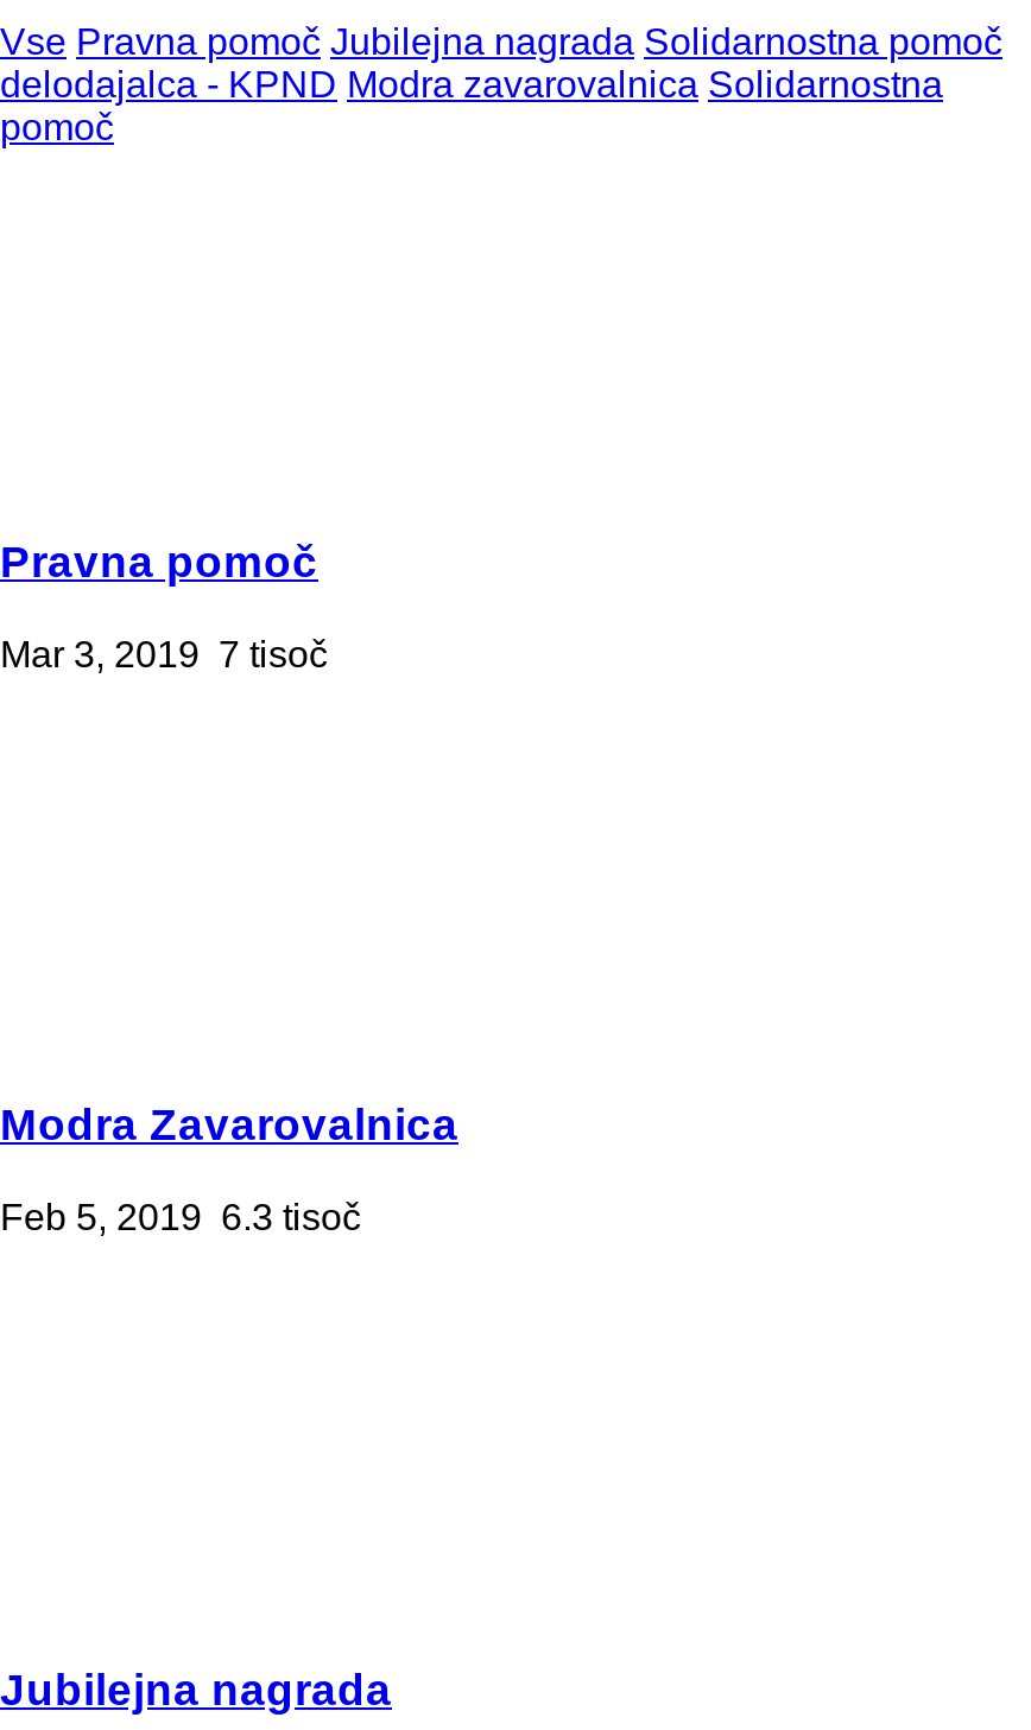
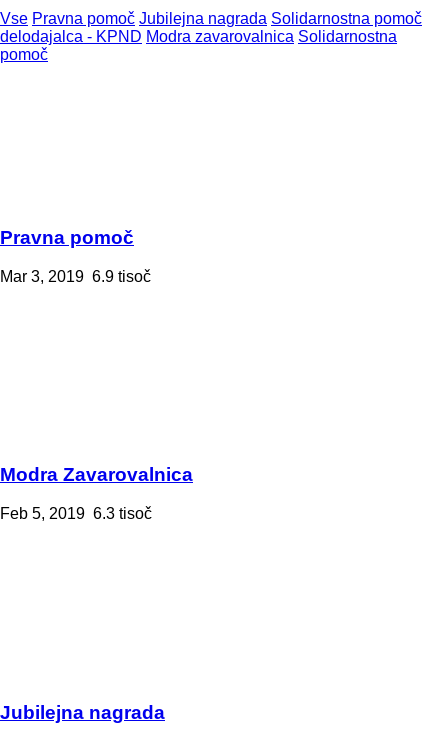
[0,633,328,673] Mar 3, 2019 7 tisoč -> [0,267,151,284] Mar 3, 2019 6.9 tisoč

